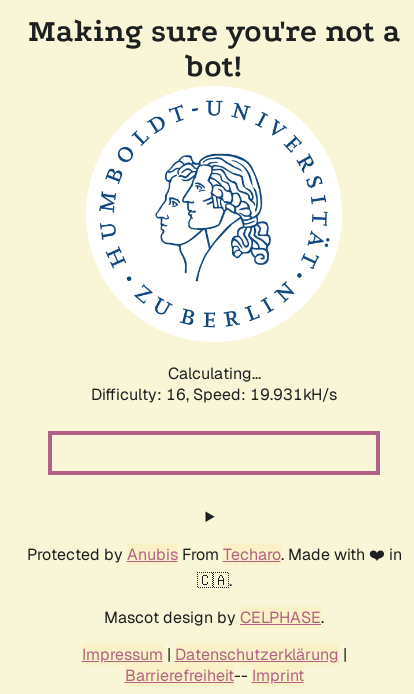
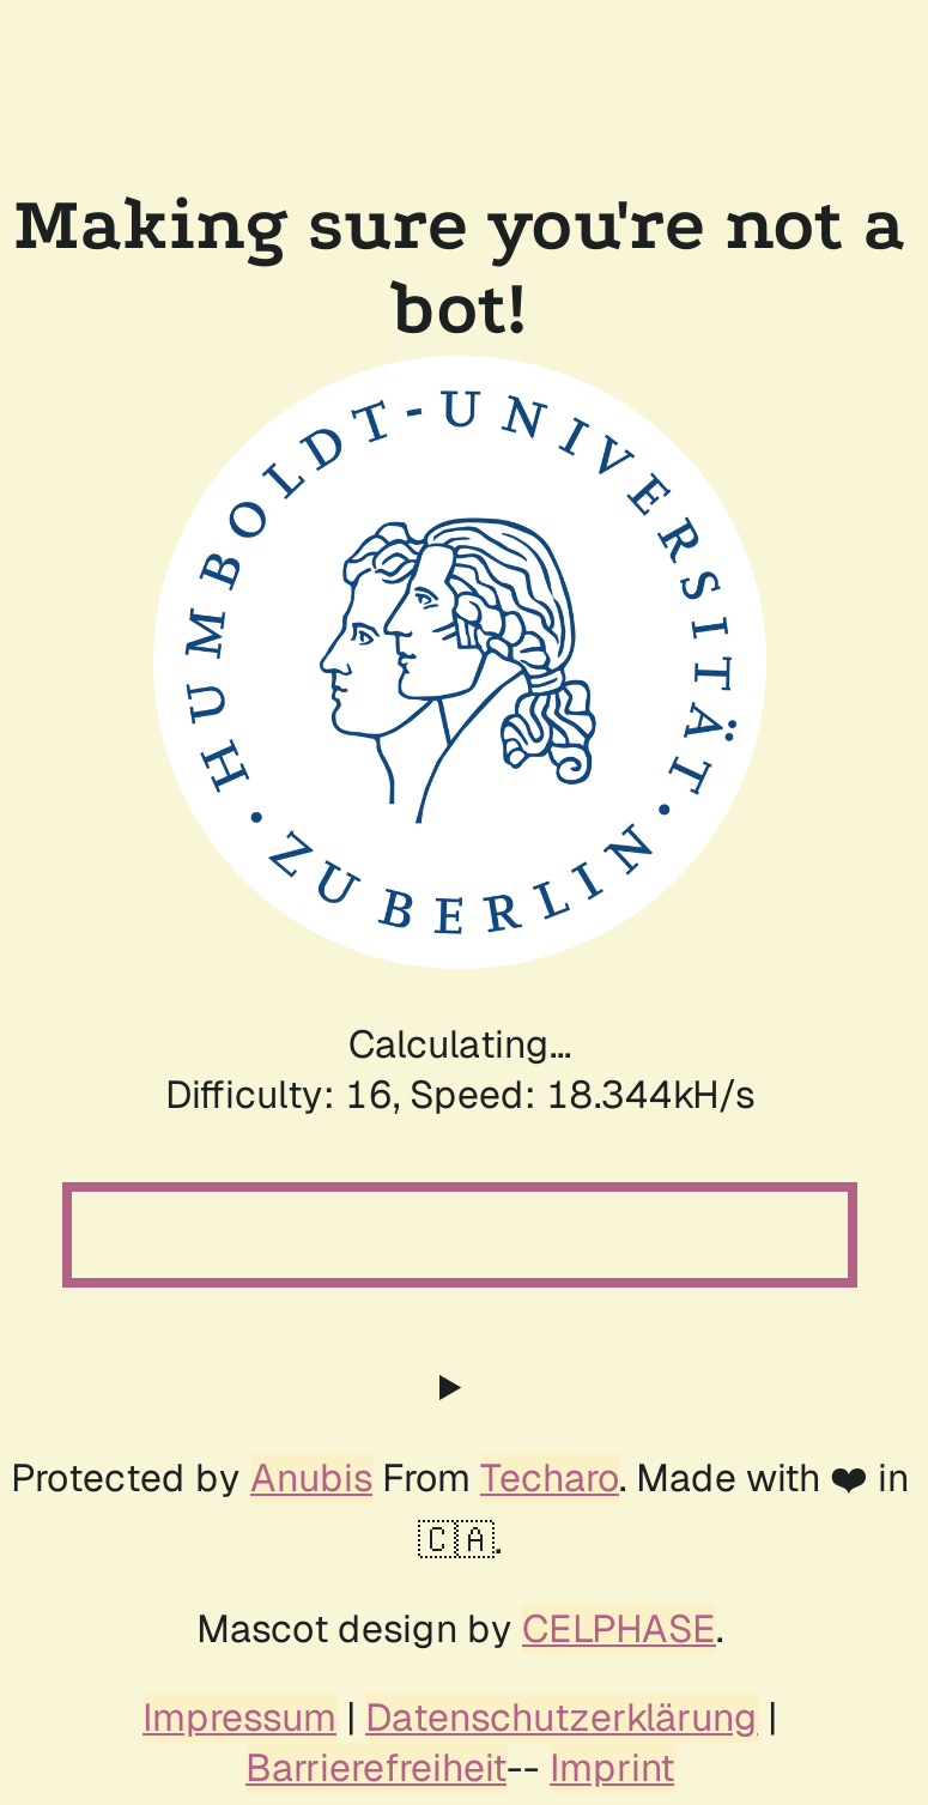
[91,384,337,405] Difficulty: 16, Speed: 19.931kH/s -> [165,1070,754,1120] Difficulty: 16, Speed: 18.344kH/s

